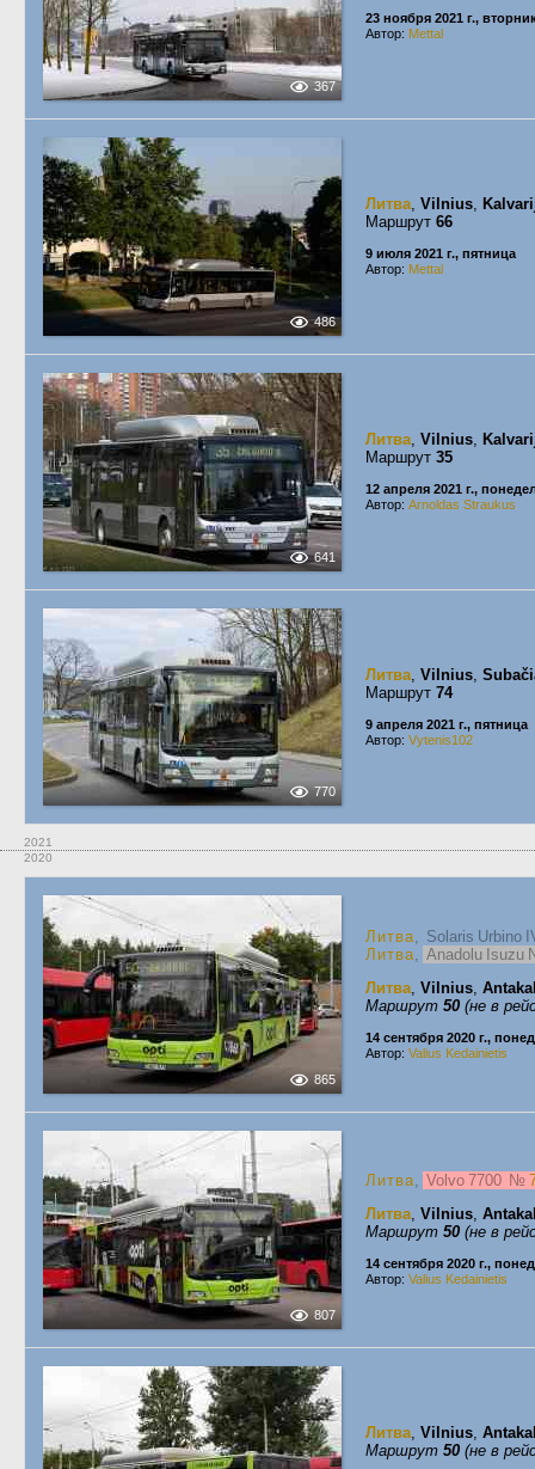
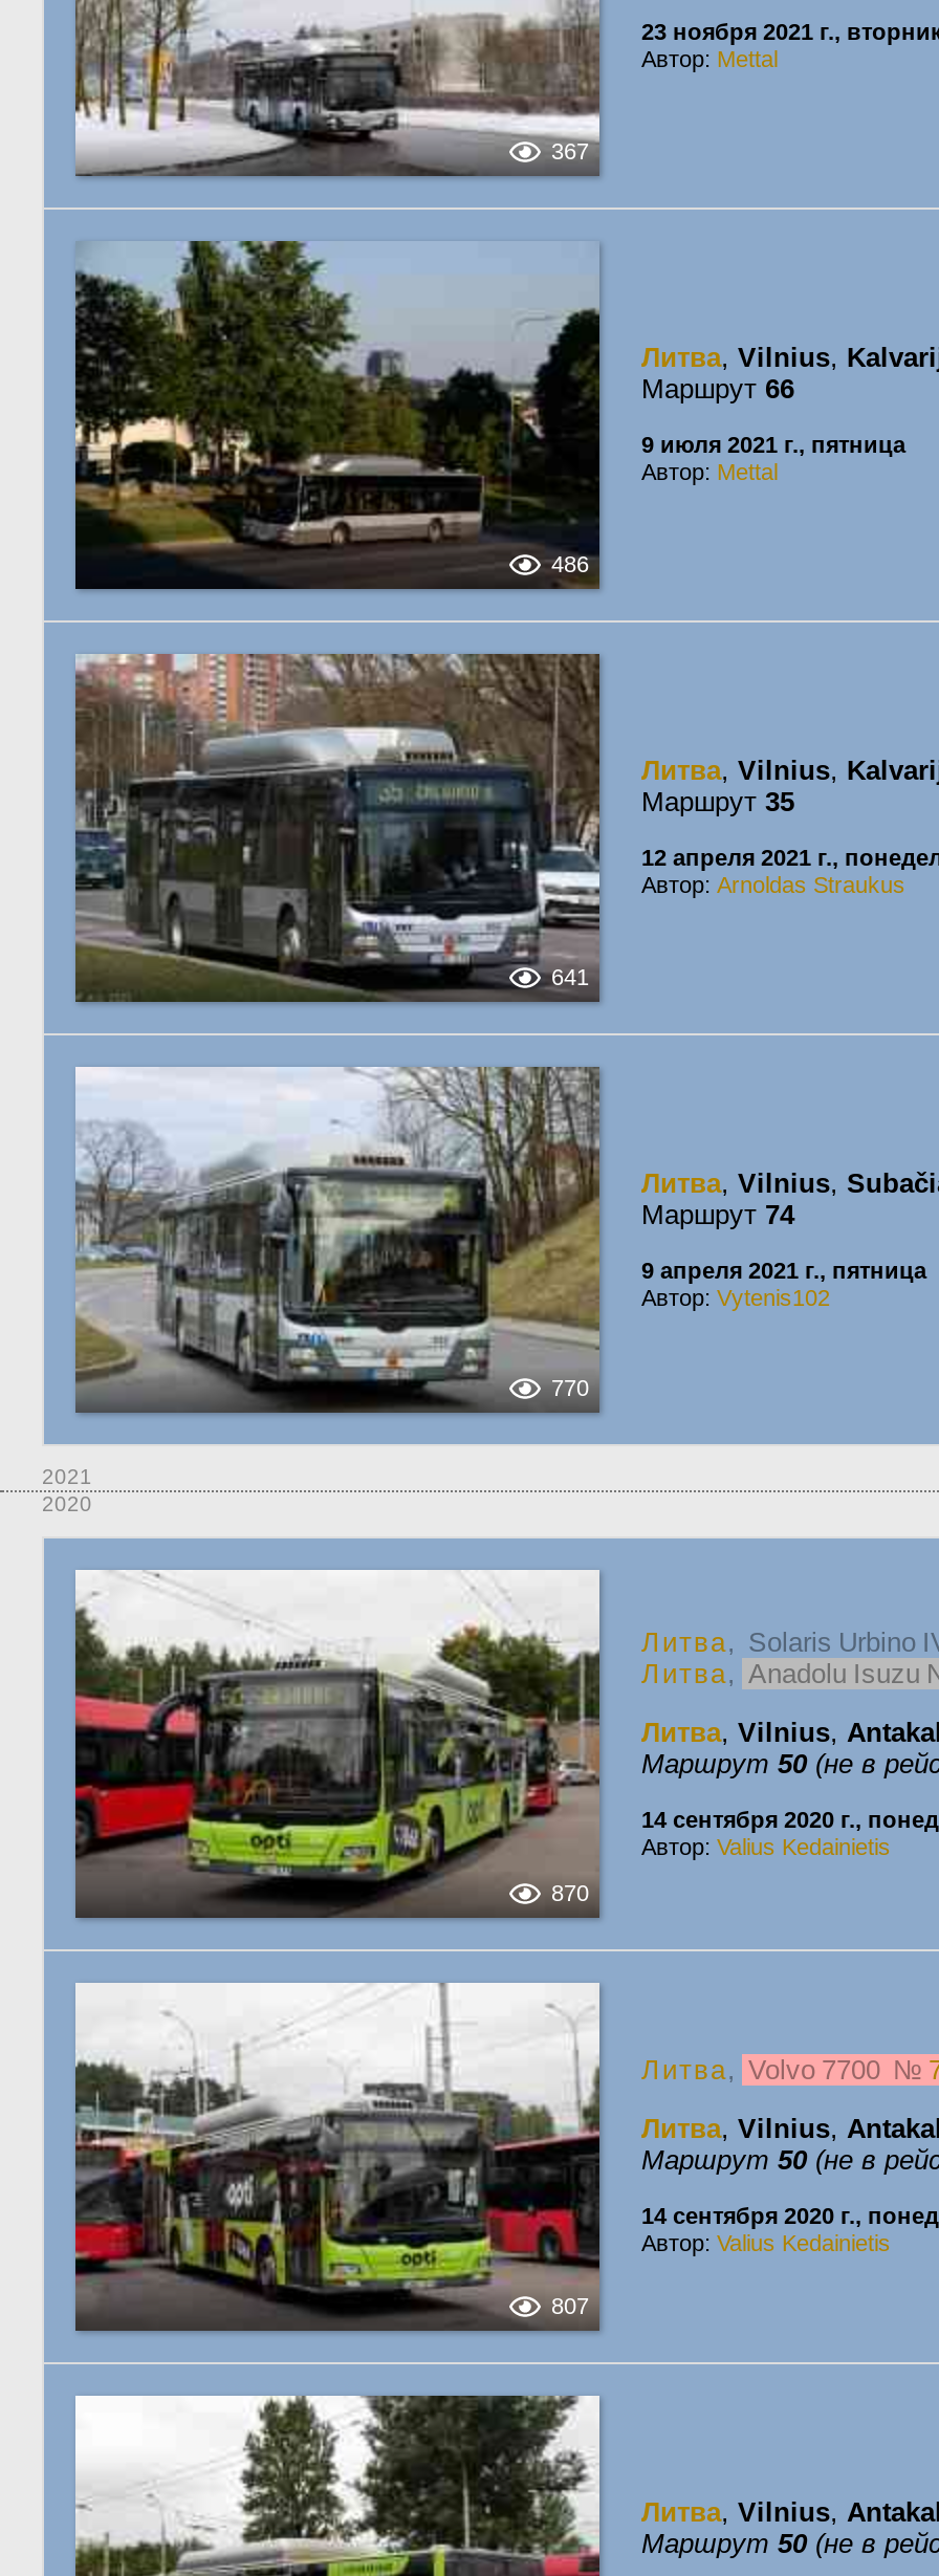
[314,1072,336,1087] 865 -> [551,1880,589,1905] 870

